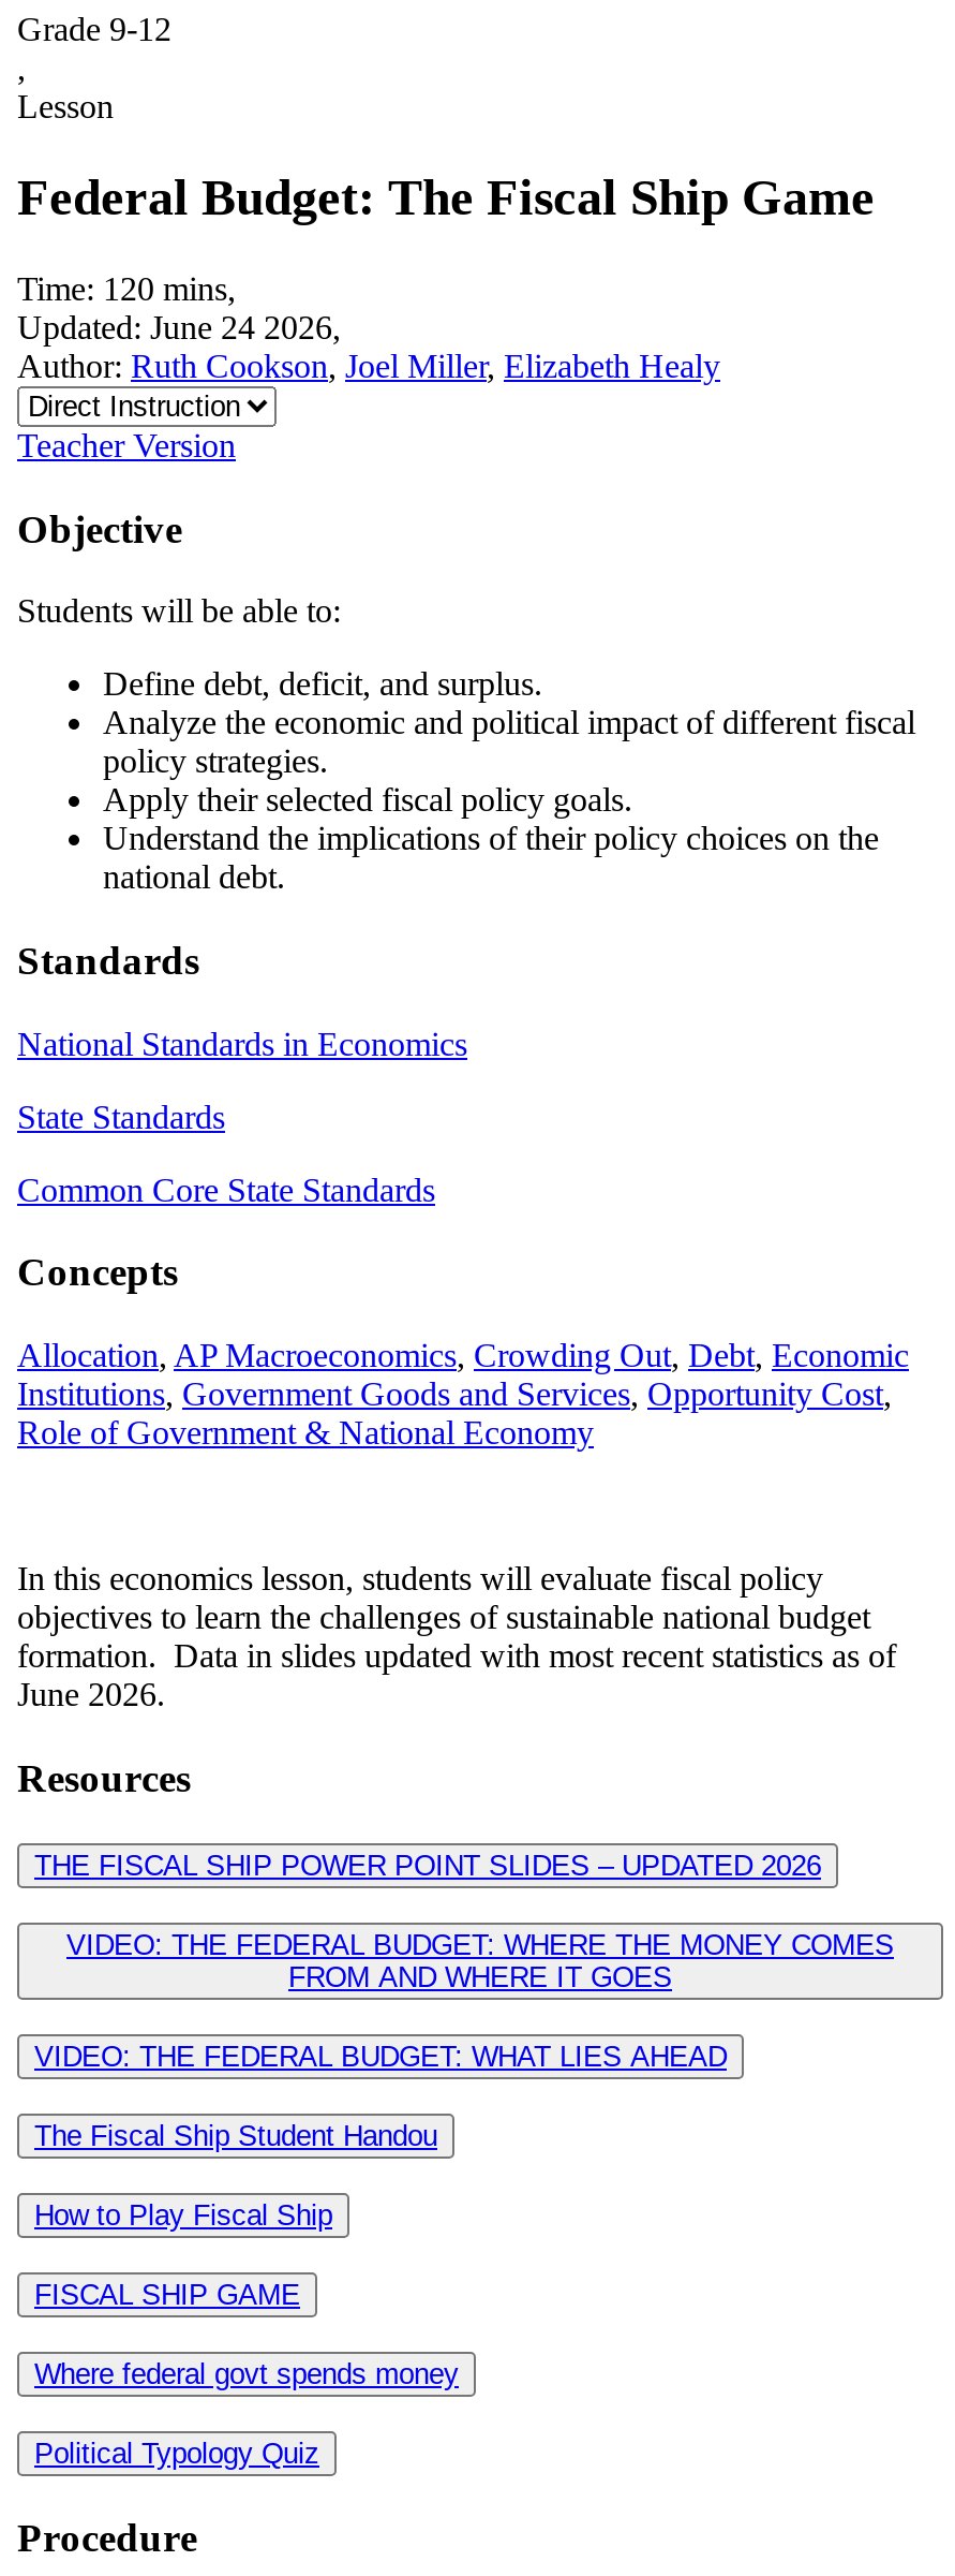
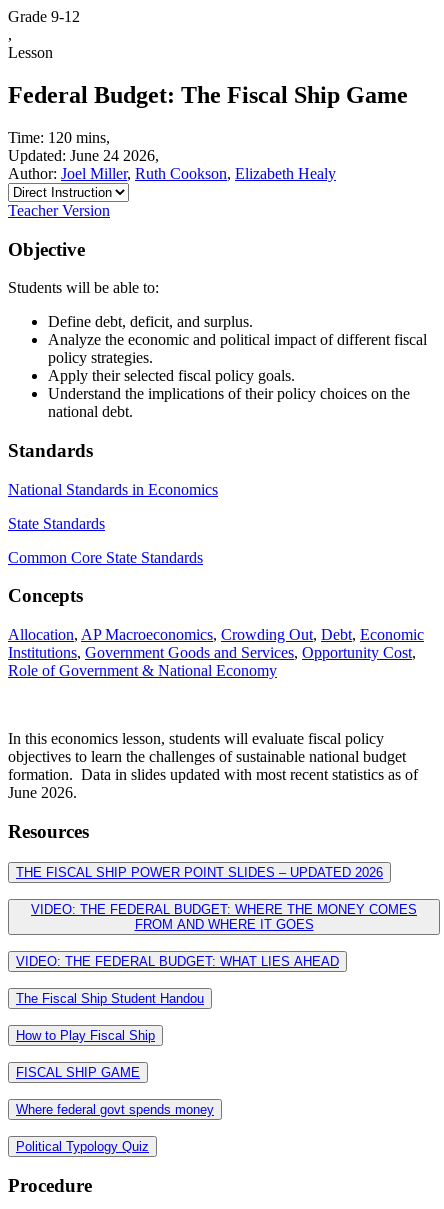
[17,347,720,384] Author: Ruth Cookson, Joel Miller, Elizabeth Healy -> [8,165,336,182] Author: Joel Miller, Ruth Cookson, Elizabeth Healy

